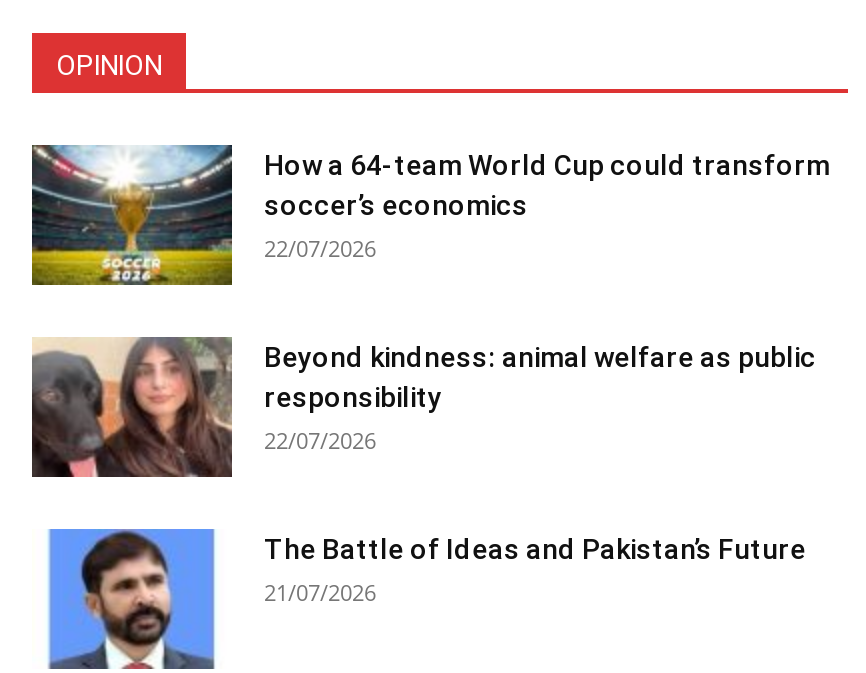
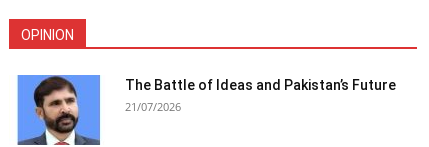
[30,143,830,455] [image] | How a 64-team World Cup could transform | soccer’s economics | 22/07/2026 | Beyond kindness: animal welfare as public | responsibility | 22/07/2026 -> none
[30,335,234,479] [image] -> none

